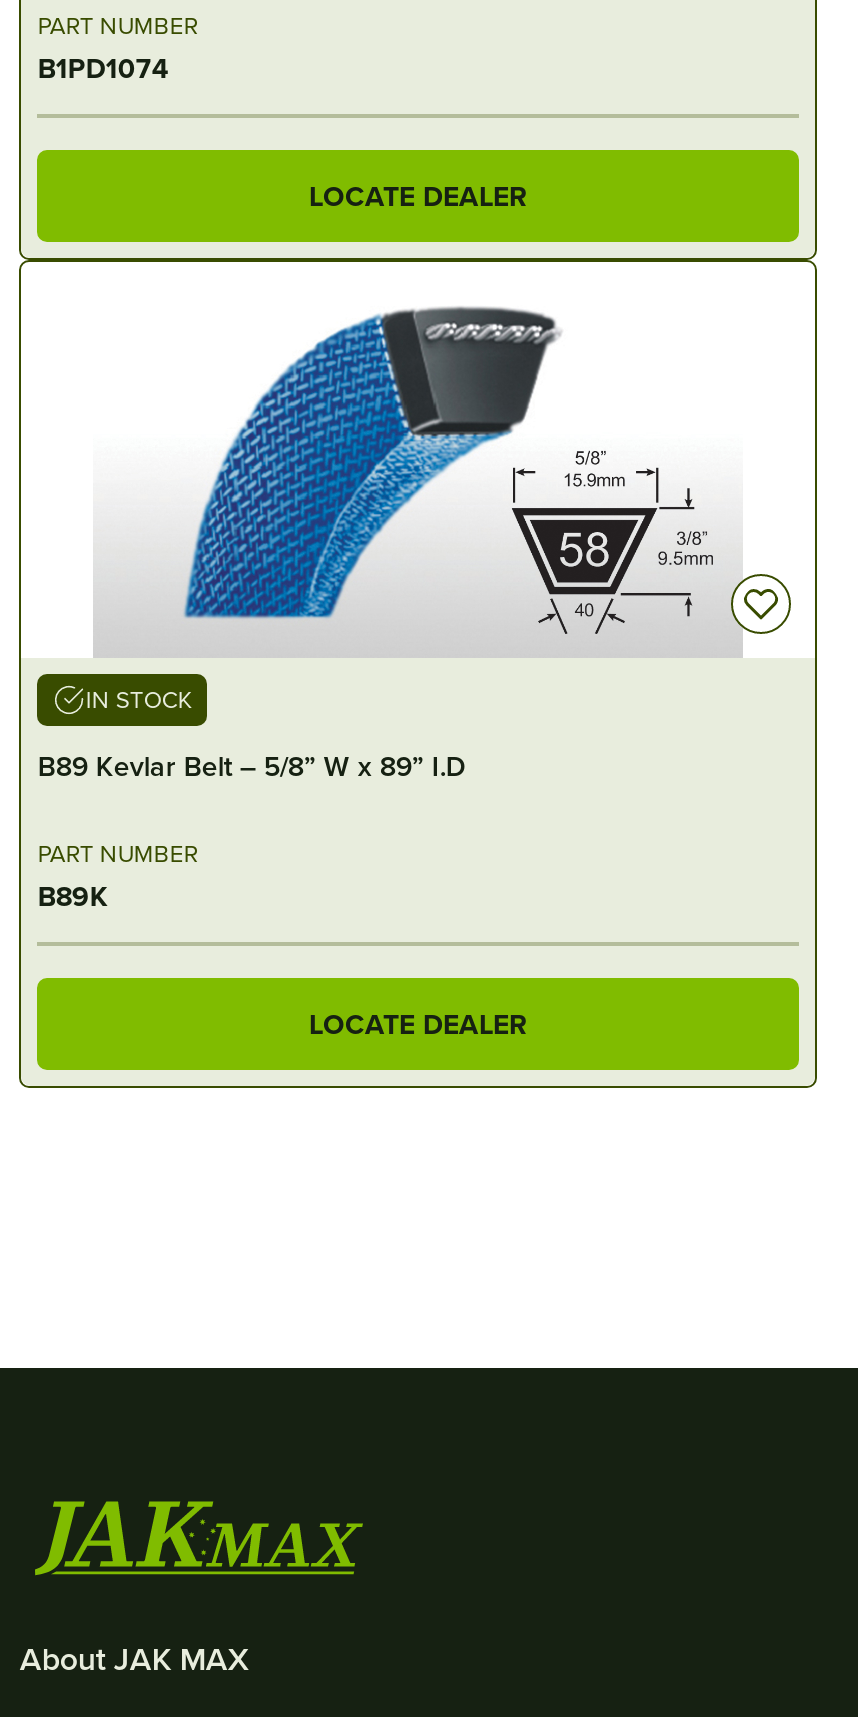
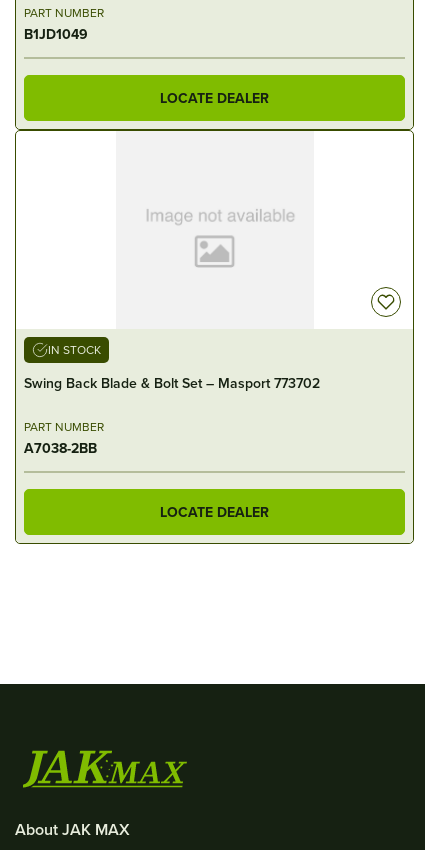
[38,48,168,88] B1PD1074 -> [24,24,88,44] B1JD1049
[93,306,743,656] [image] -> none
[38,746,466,786] B89 Kevlar Belt – 5/8” W x 89” I.D -> [24,373,320,393] Swing Back Blade & Bolt Set – Masport 773702
[38,876,108,916] B89K -> [24,438,97,458] A7038-2BB

